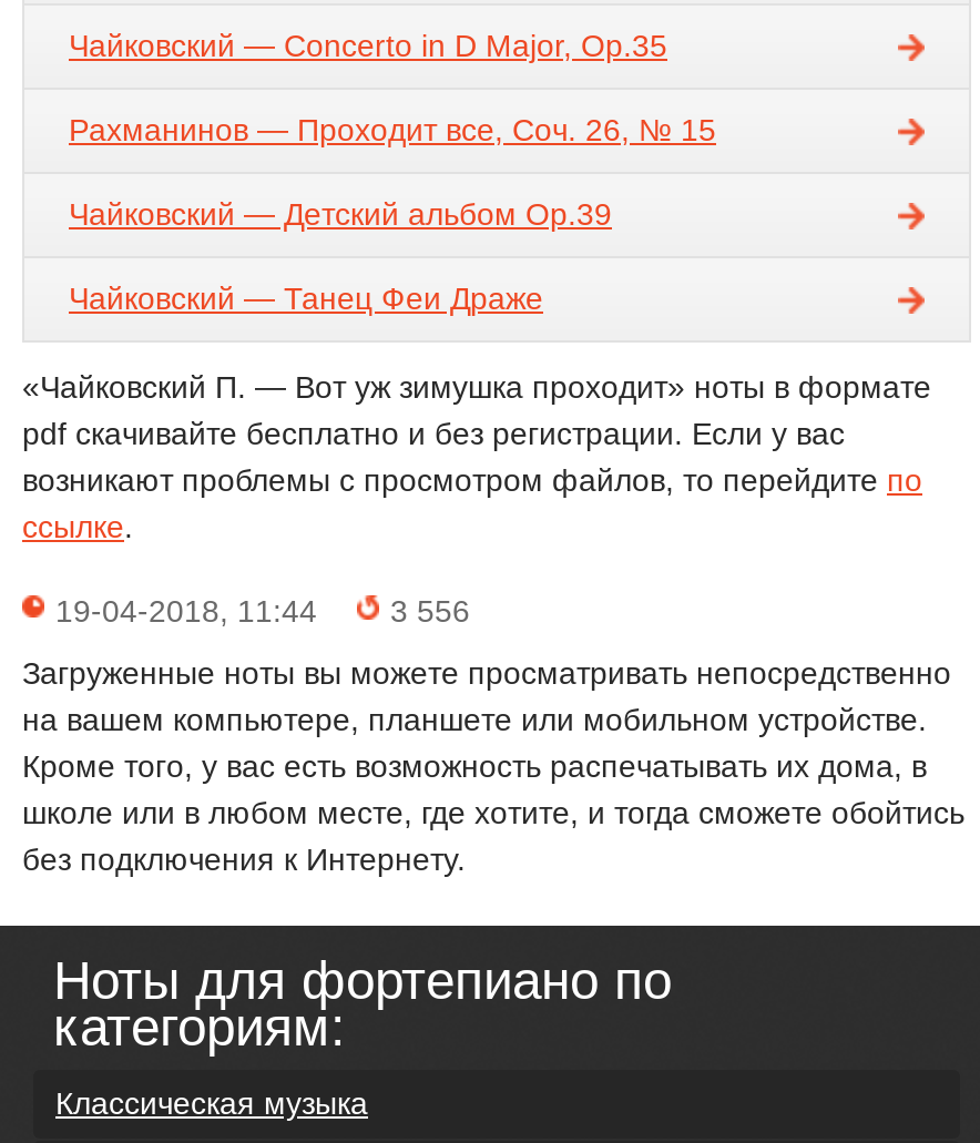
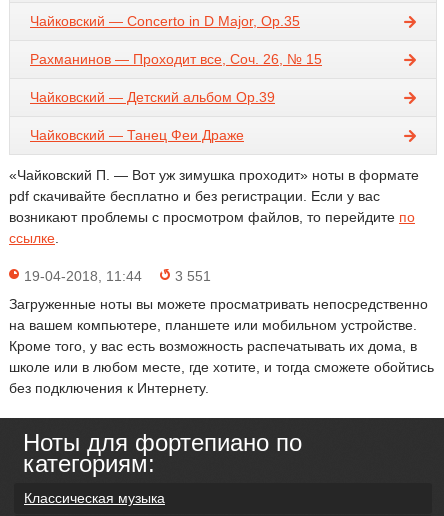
[390,593,470,629] 3 556 -> [175,268,211,284] 3 551

